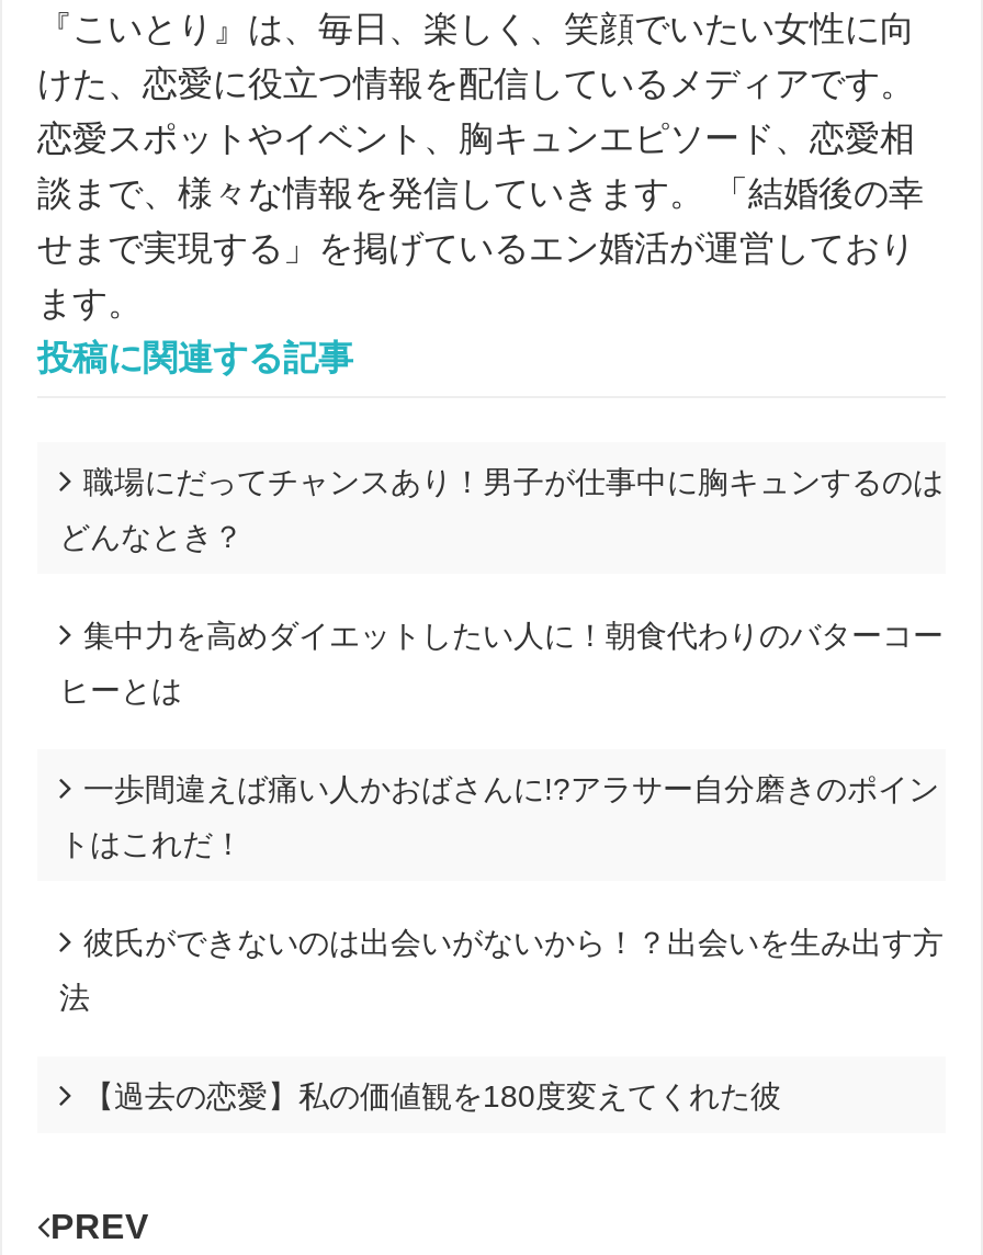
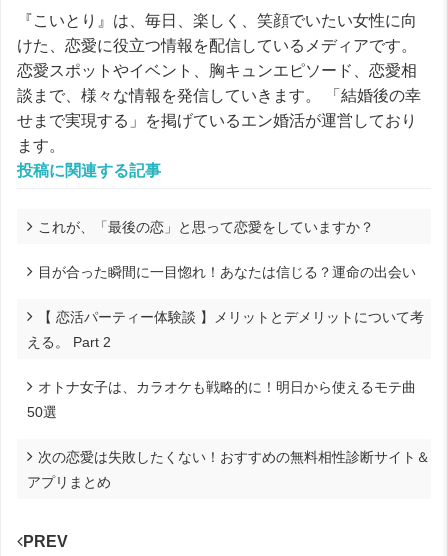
[59,465,944,1114] 職場にだってチャンスあり！男子が仕事中に胸キュンするのは | どんなとき？ | 集中力を高めダイエットしたい人に！朝食代わりのバターコー | ヒーとは | 一歩間違えば痛い人かおばさんに!?アラサー自分磨きのポイン | トはこれだ！ | 彼氏ができないのは出会いがないから！？出会いを生み出す方 | 法 | 【過去の恋愛】私の価値観を180度変えてくれた彼 -> [27,219,430,490] これが、「最後の恋」と思って恋愛をしていますか？ | 目が合った瞬間に一目惚れ！あなたは信じる？運命の出会い | 【 恋活パーティー体験談 】メリットとデメリットについて考 | える。 Part 2 | オトナ女子は、カラオケも戦略的に！明日から使えるモテ曲 | 50選 | 次の恋愛は失敗したくない！おすすめの無料相性診断サイト＆ | アプリまとめ

